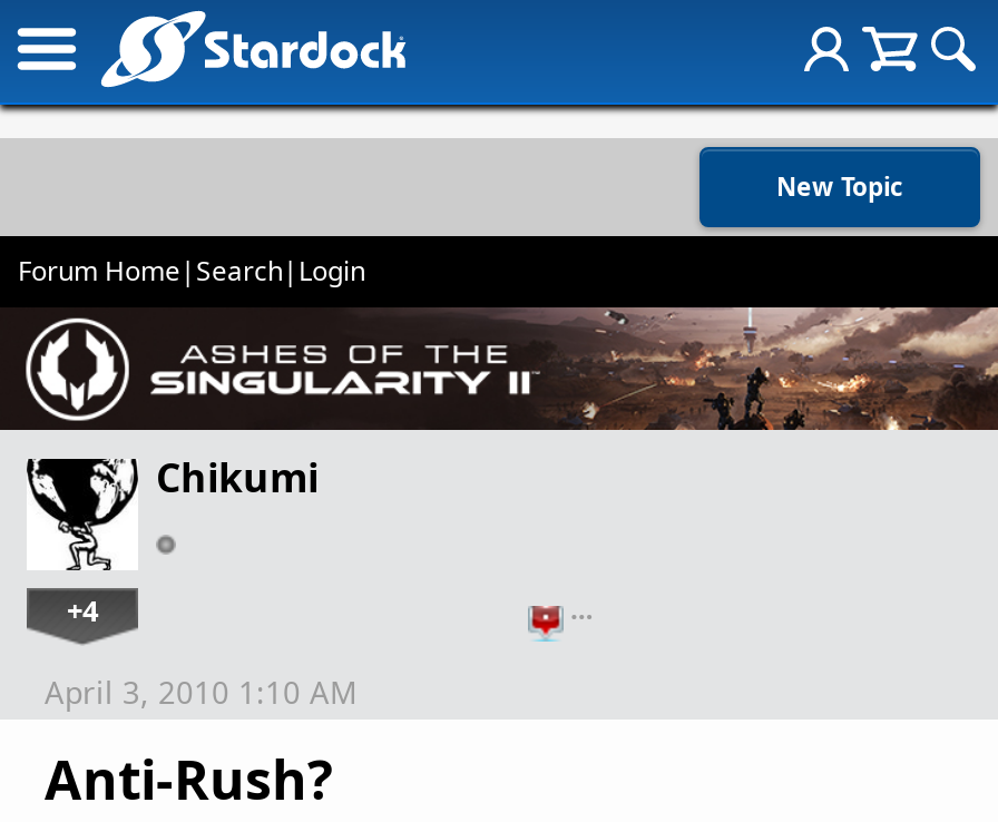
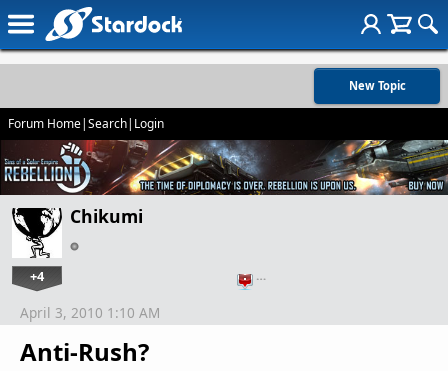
[11,305,991,432] [image] -> [4,139,445,196] [image]

